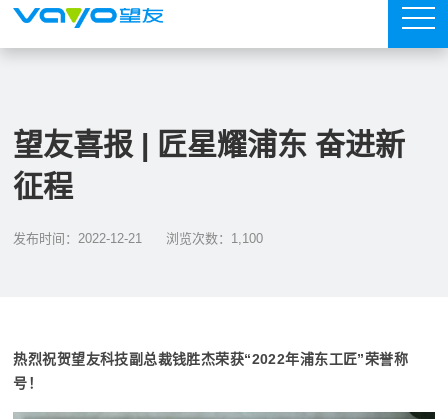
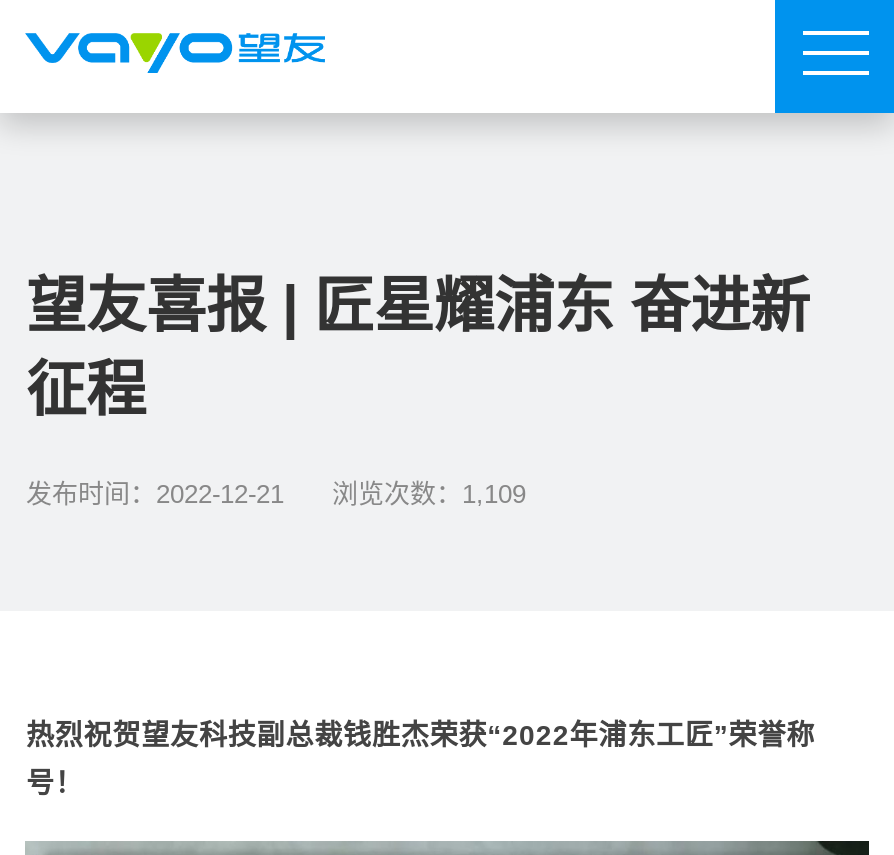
[13,231,263,246] 发布时间：2022-12-21 浏览次数：1,100 -> [26,479,526,509] 发布时间：2022-12-21 浏览次数：1,109

